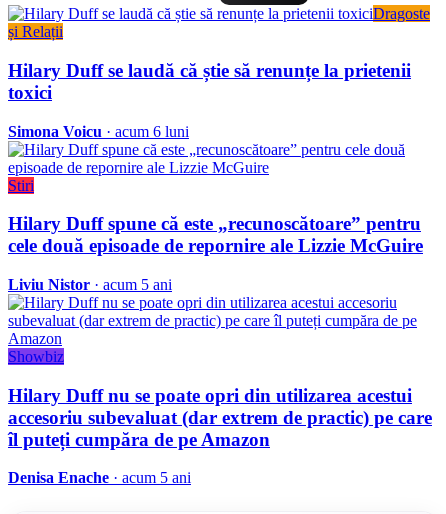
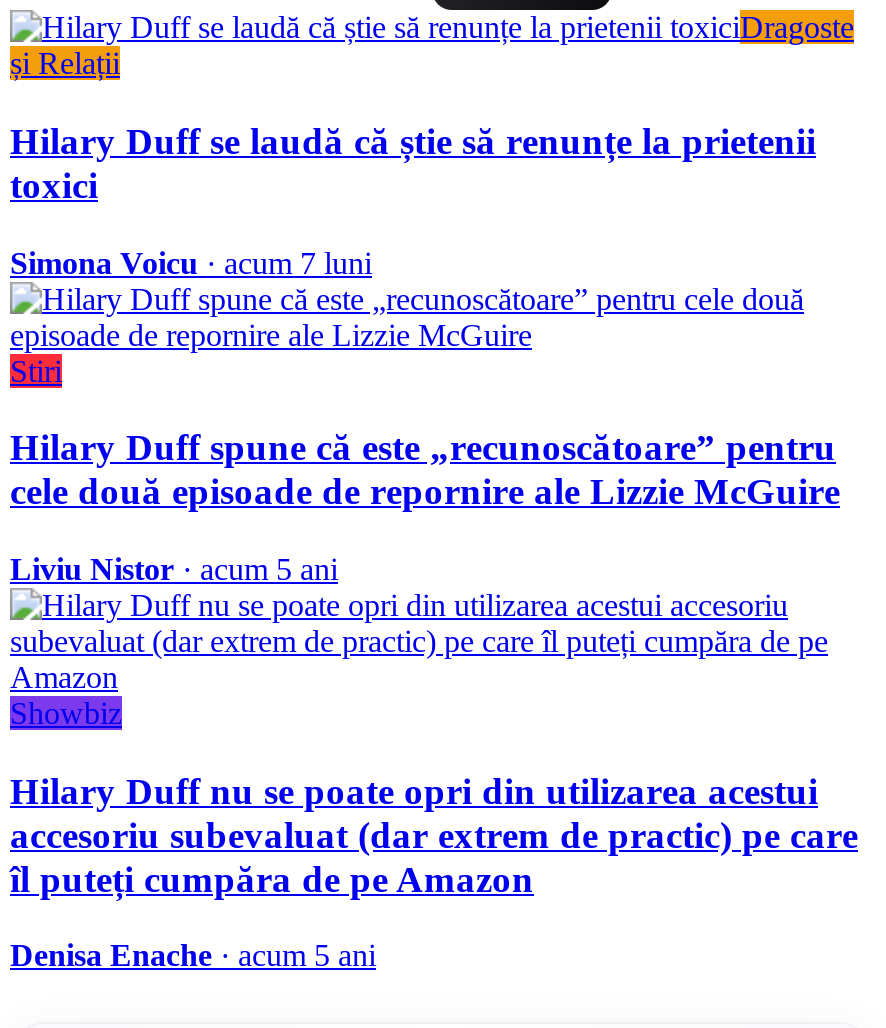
[8,122,189,139] Simona Voicu · acum 6 luni -> [10,245,372,279] Simona Voicu · acum 7 luni

